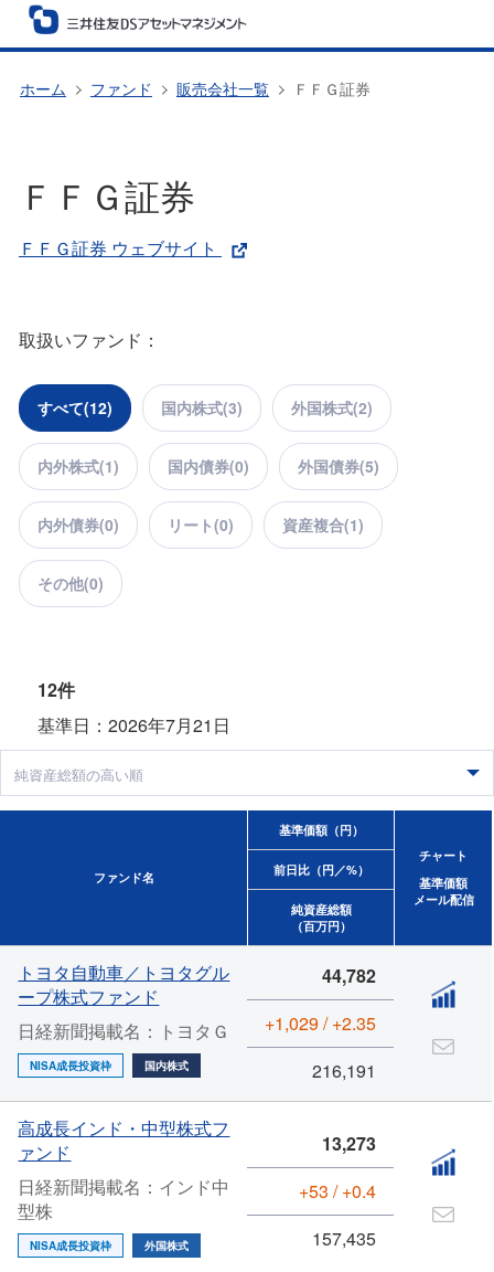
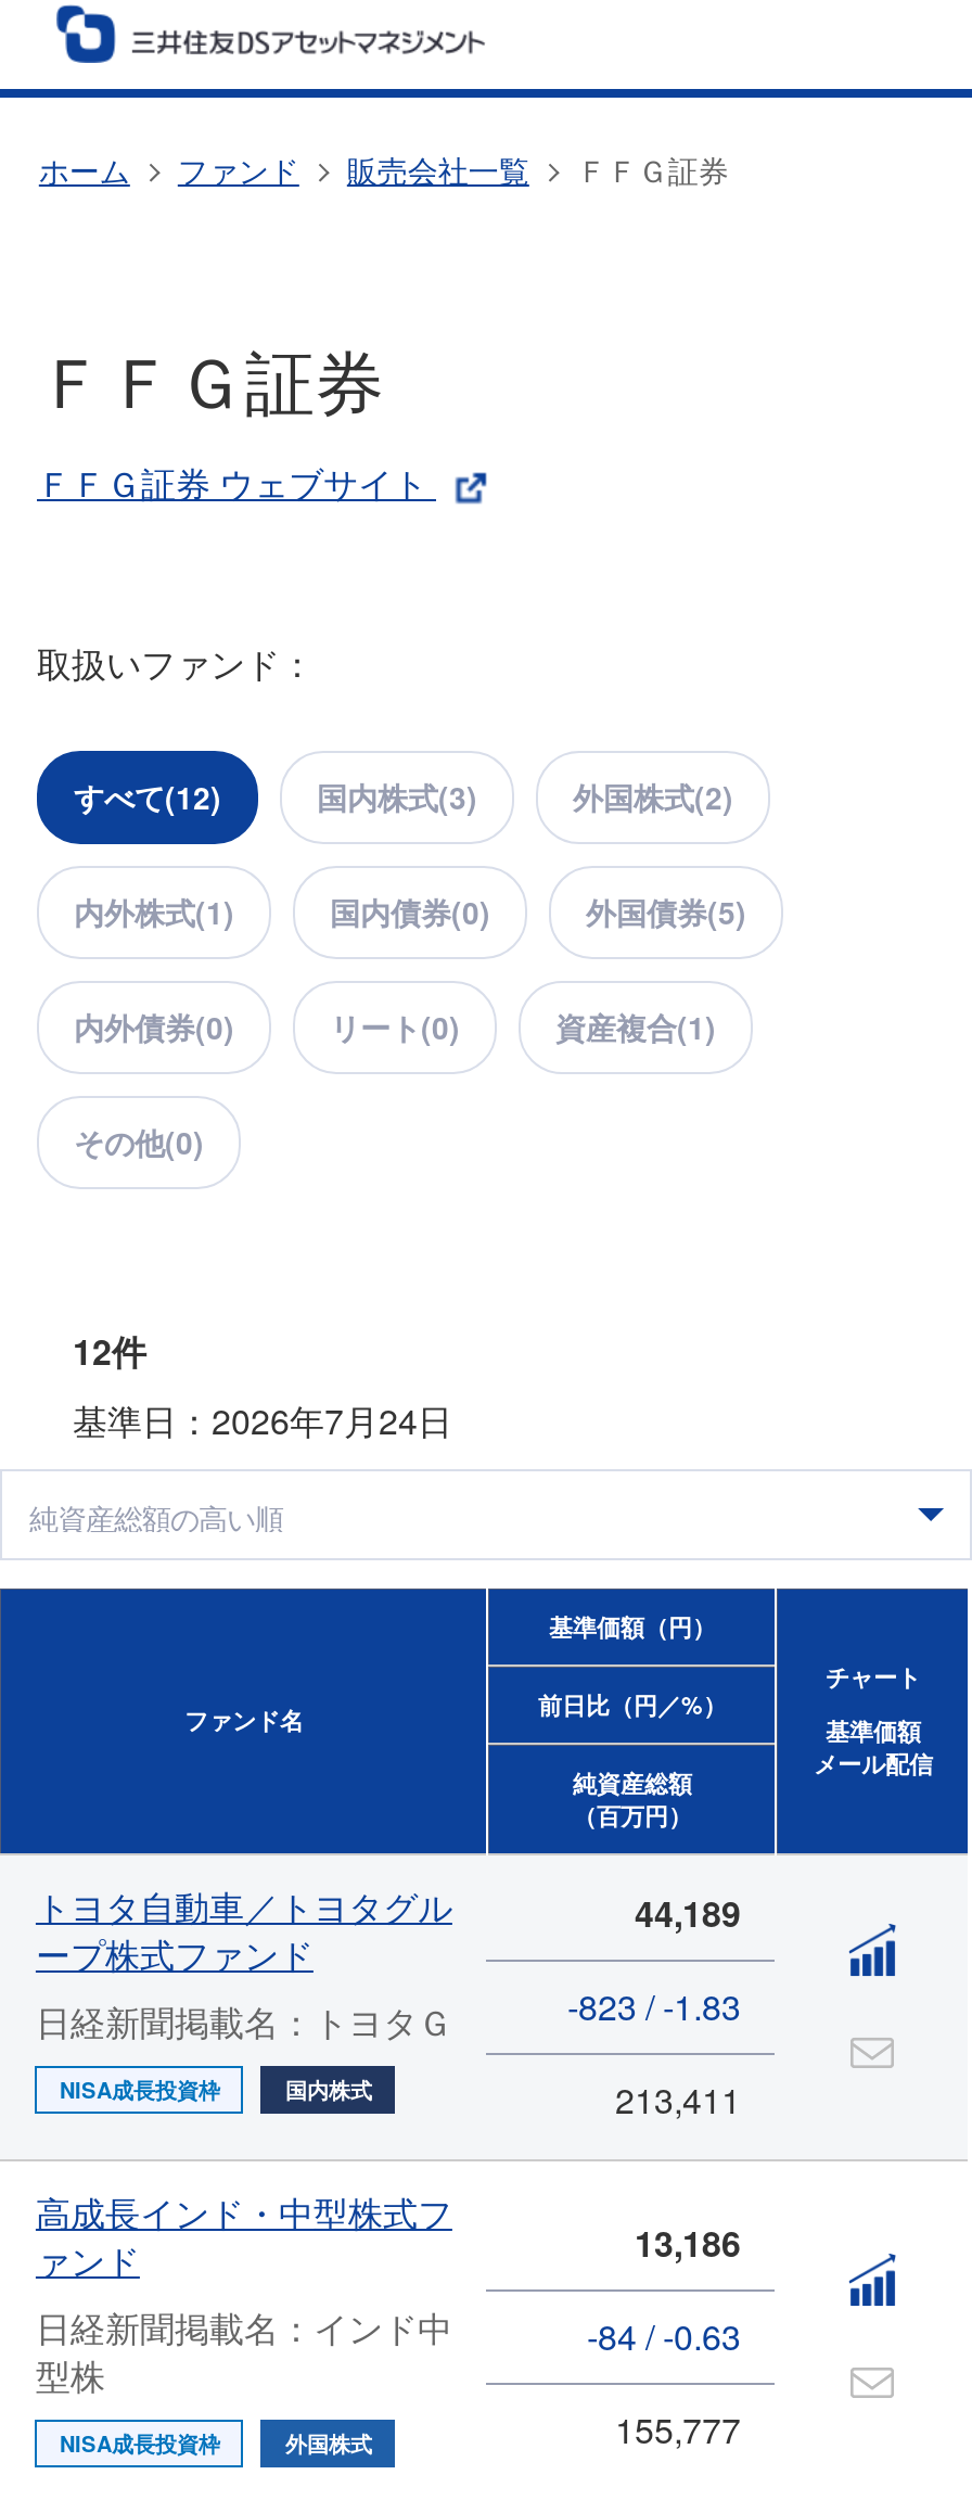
[37,713,230,738] 基準日：2026年7月21日 -> [73,1396,452,1446] 基準日：2026年7月24日
[323,963,377,989] 44,782 -> [635,1889,741,1939] 44,189
[265,1011,377,1036] +1,029 / +2.35 -> [567,1982,741,2032] -823 / -1.83
[313,1058,377,1084] 216,191 -> [615,2076,741,2125] 213,411
[323,1131,377,1157] 13,273 -> [635,2219,741,2269] 13,186
[299,1179,377,1204] +53 / +0.4 -> [587,2312,741,2362] -84 / -0.63
[313,1226,377,1251] 157,435 -> [615,2405,741,2455] 155,777

